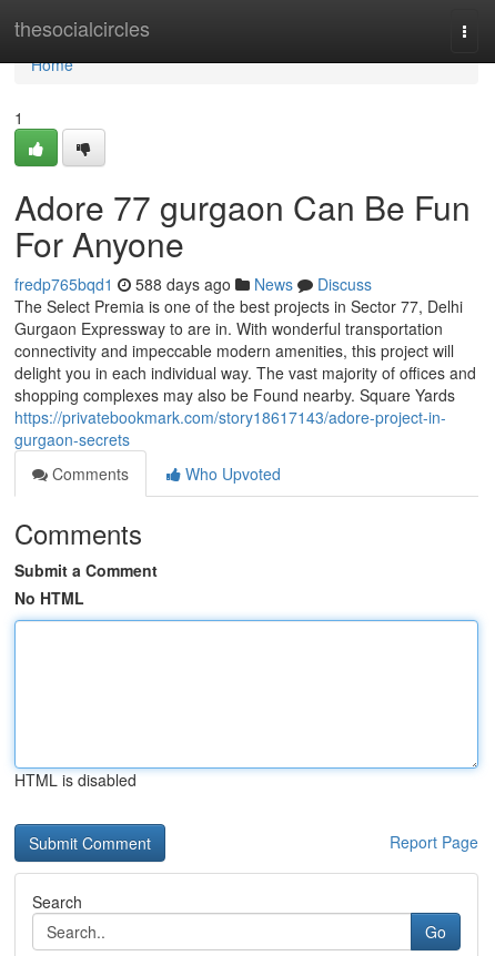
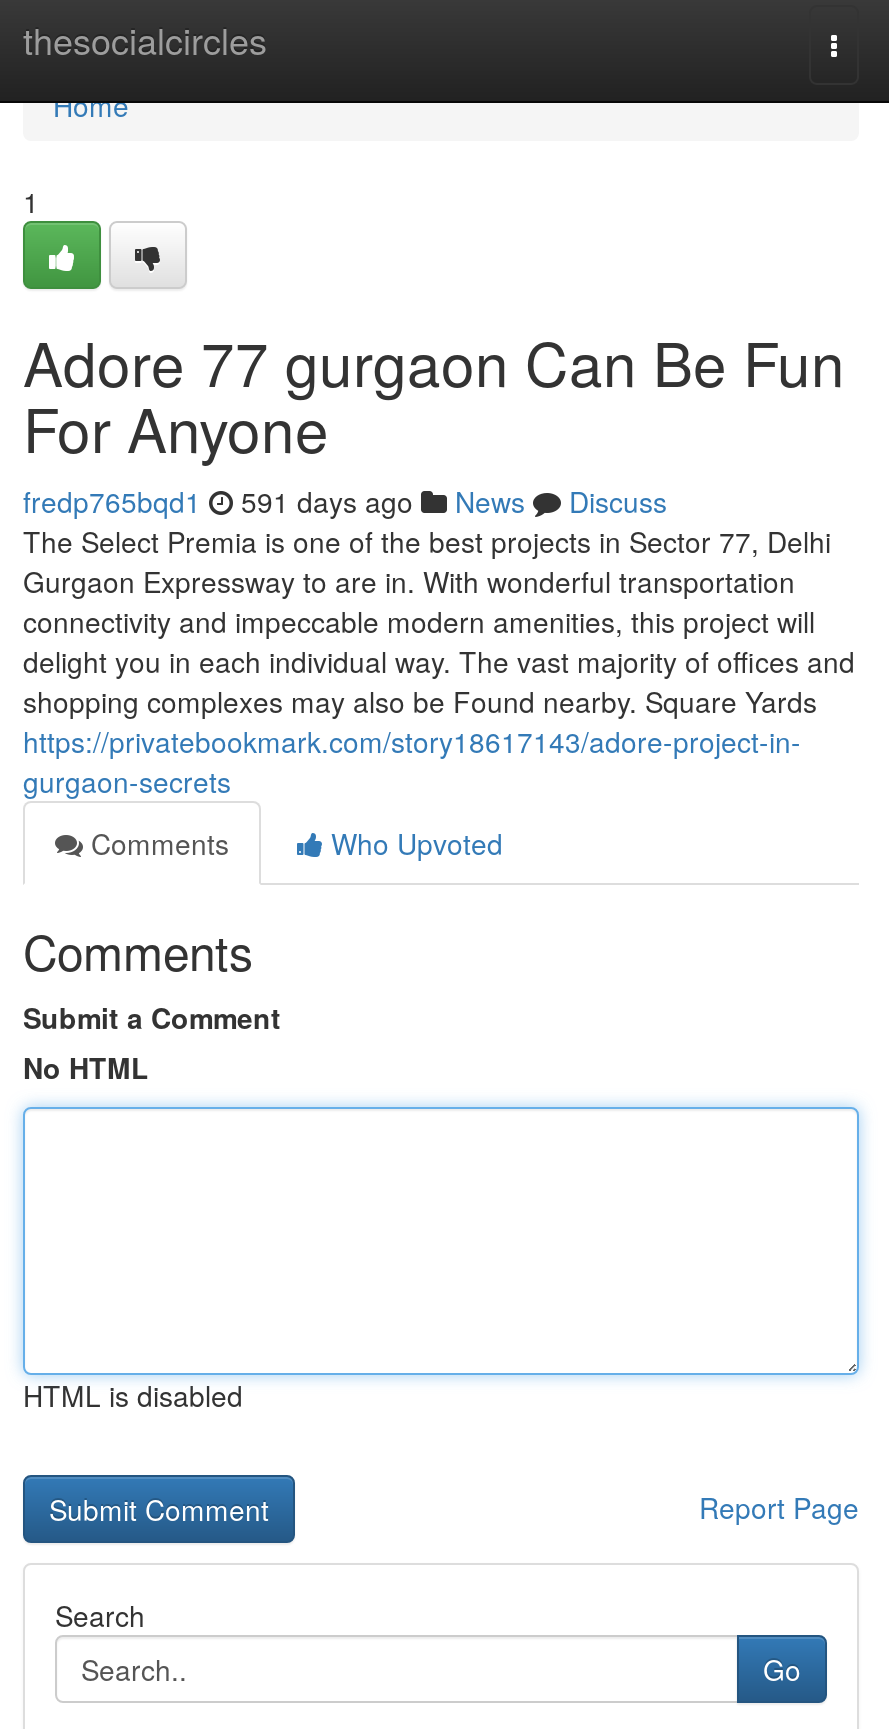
[14,273,372,295] fredp765bqd1 588 days ago News Discuss -> [23,481,667,521] fredp765bqd1 591 days ago News Discuss

